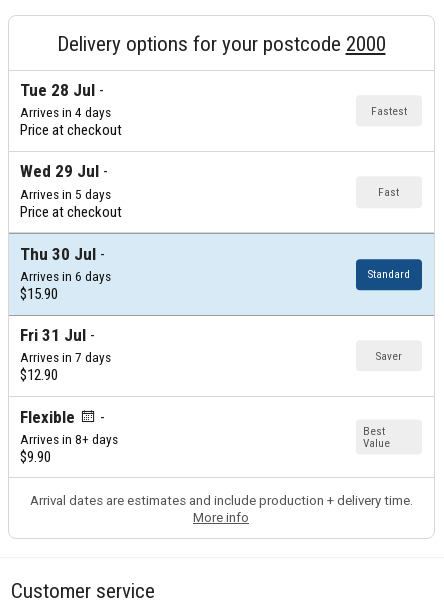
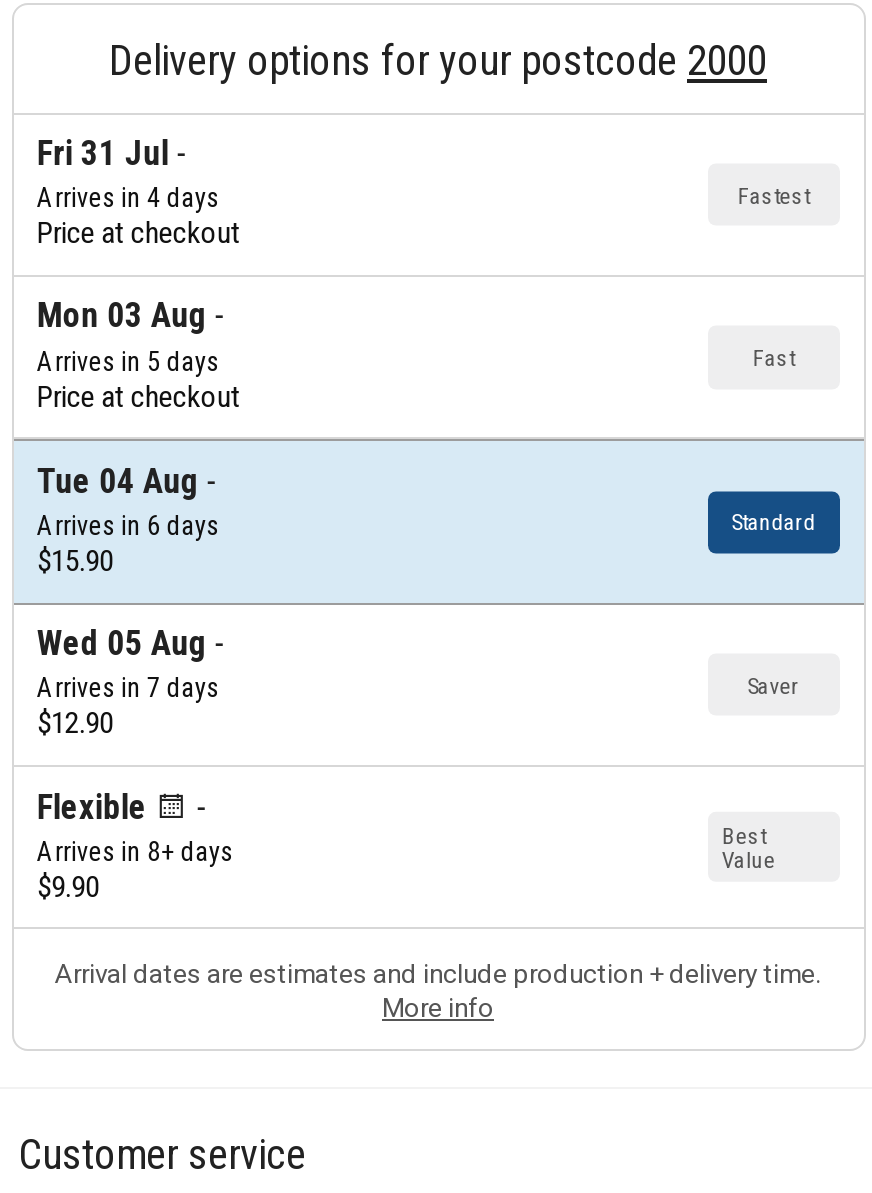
[20,80,95,100] Tue 28 Jul -> [37,133,169,173] Fri 31 Jul
[20,161,99,181] Wed 29 Jul -> [37,296,207,336] Mon 03 Aug
[20,244,96,264] Thu 30 Jul -> [37,461,199,501] Tue 04 Aug
[20,325,86,345] Fri 31 Jul -> [37,623,207,663] Wed 05 Aug

